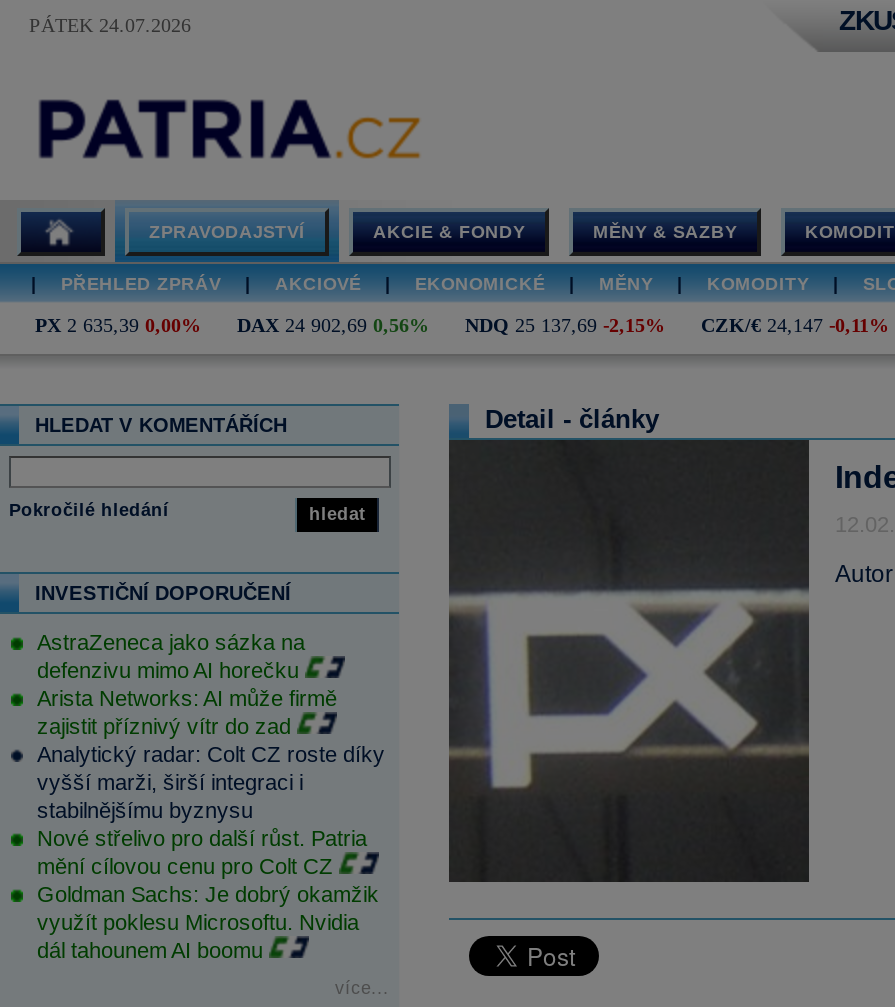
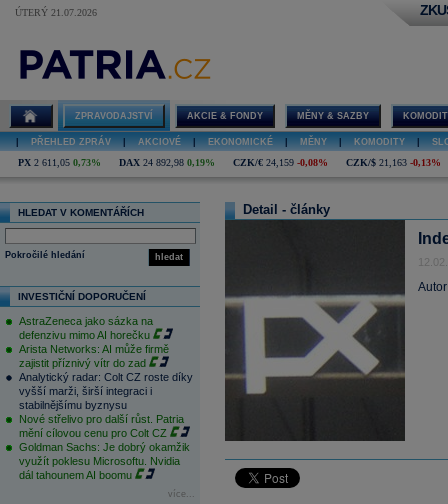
[29,14,191,36] PÁTEK 24.07.2026 -> [15,7,97,18] ÚTERÝ 21.07.2026
[35,314,889,336] PX 2 635,39 0,00% | DAX 24 902,69 0,56% | NDQ 25 137,69 -2,15% | CZK/€ 24,147 -0,11% -> [18,157,441,168] PX 2 611,05 0,73% | DAX 24 892,98 0,19% | CZK/€ 24,159 -0,08% | CZK/$ 21,163 -0,13%

